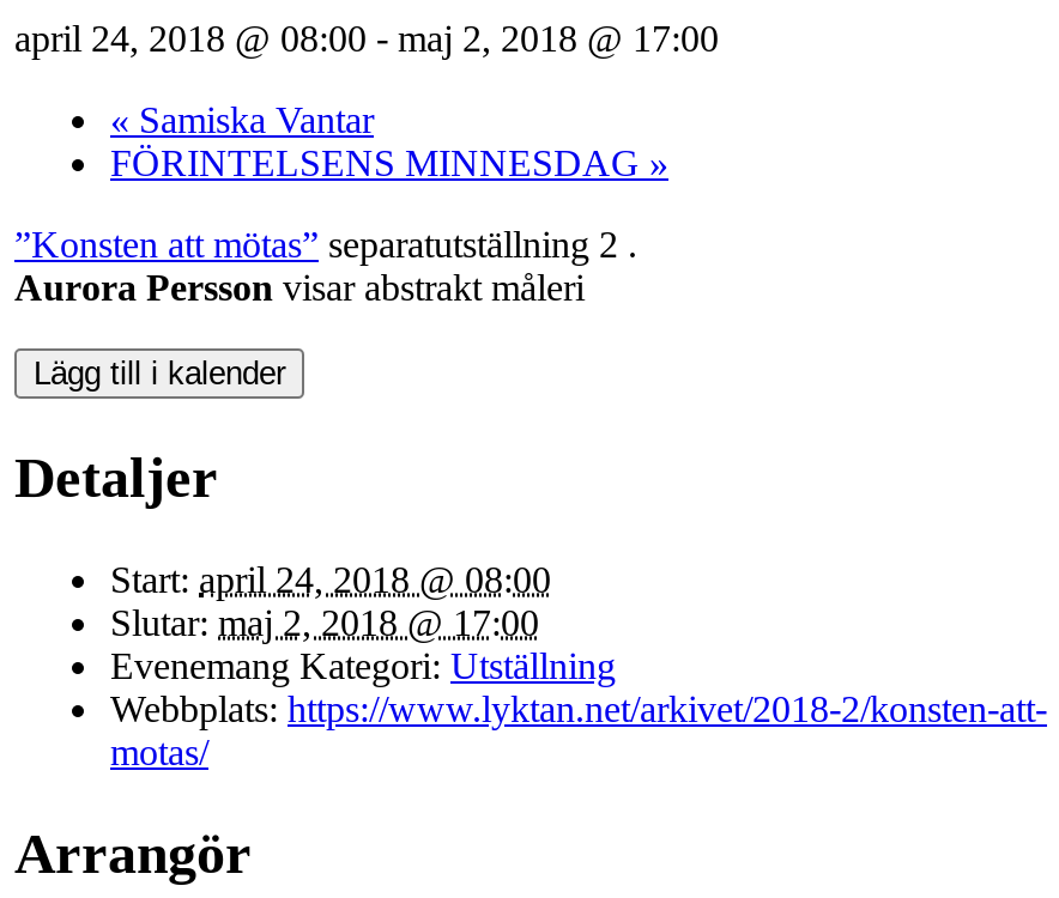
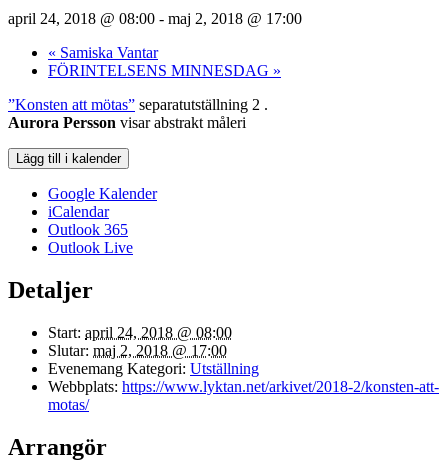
none -> [48,185,157,256] Google Kalender | iCalendar | Outlook 365 | Outlook Live

